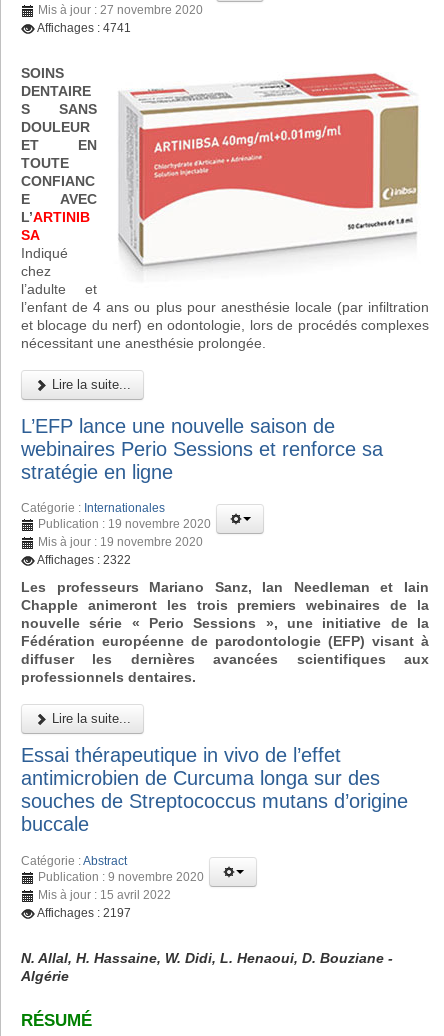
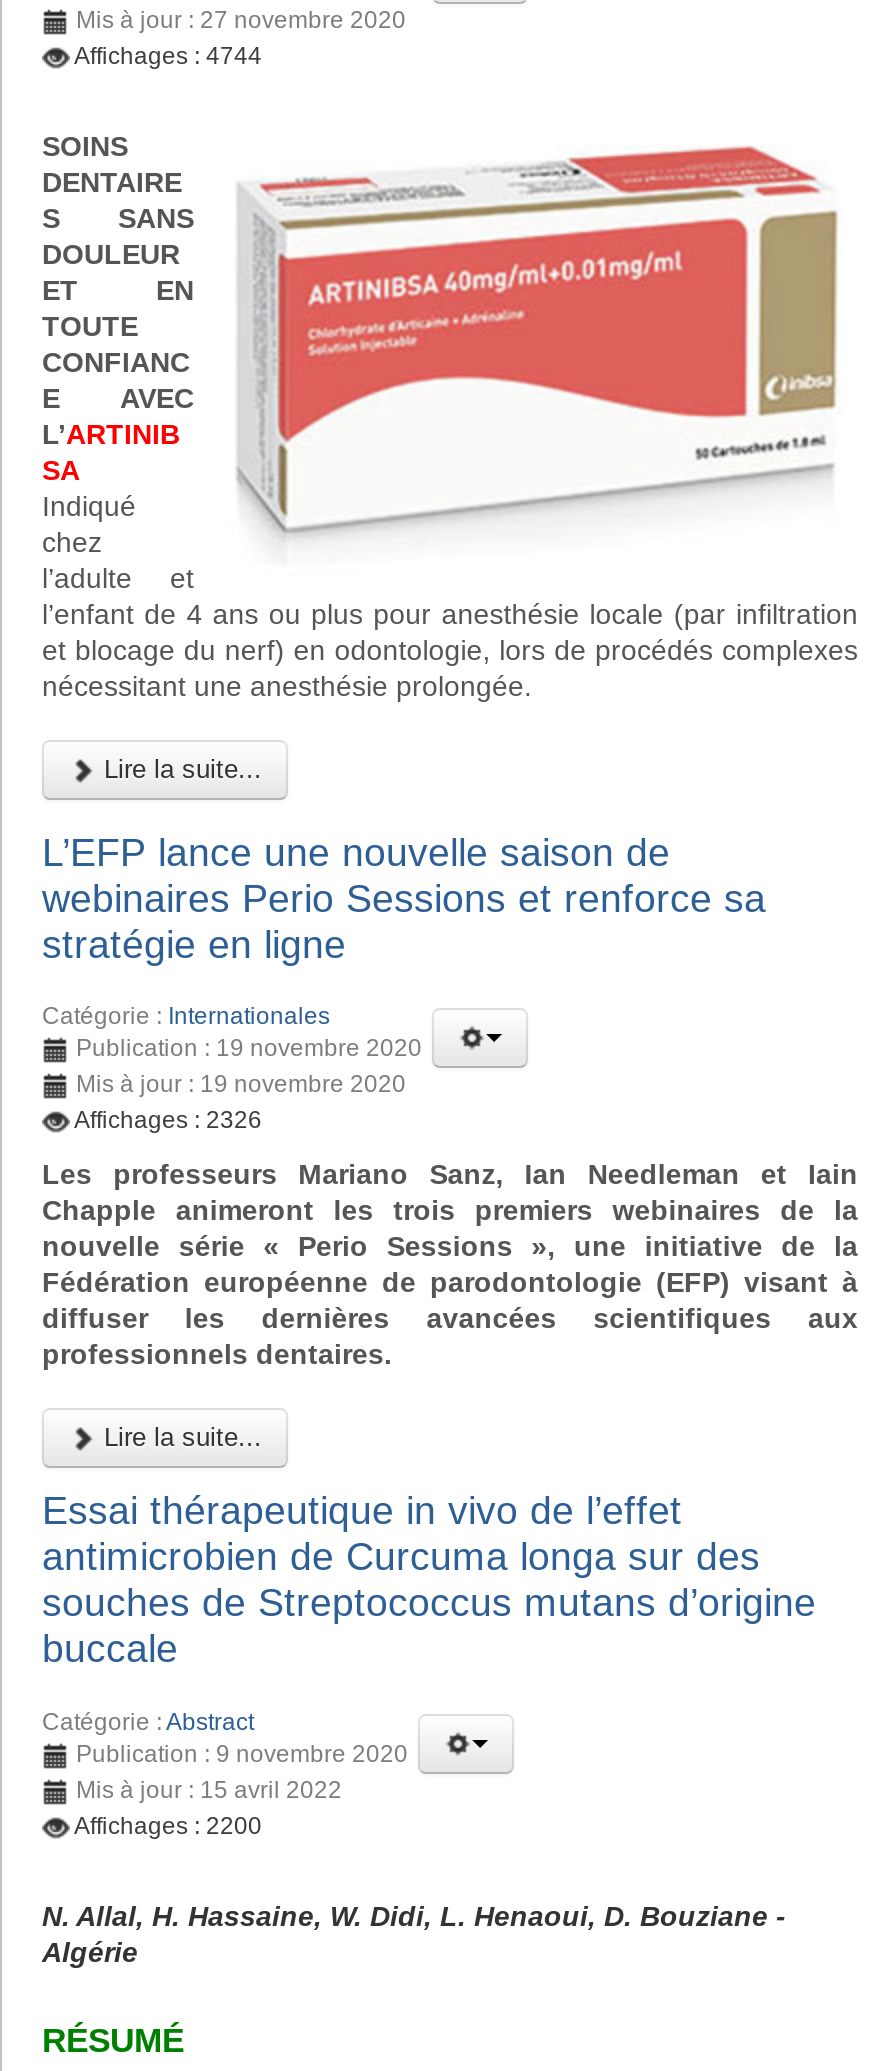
[37,21,131,35] Affichages : 4741 -> [74,42,262,70] Affichages : 4744
[37,553,131,567] Affichages : 2322 -> [74,1107,262,1135] Affichages : 2326
[37,906,131,920] Affichages : 2197 -> [74,1812,262,1840] Affichages : 2200

